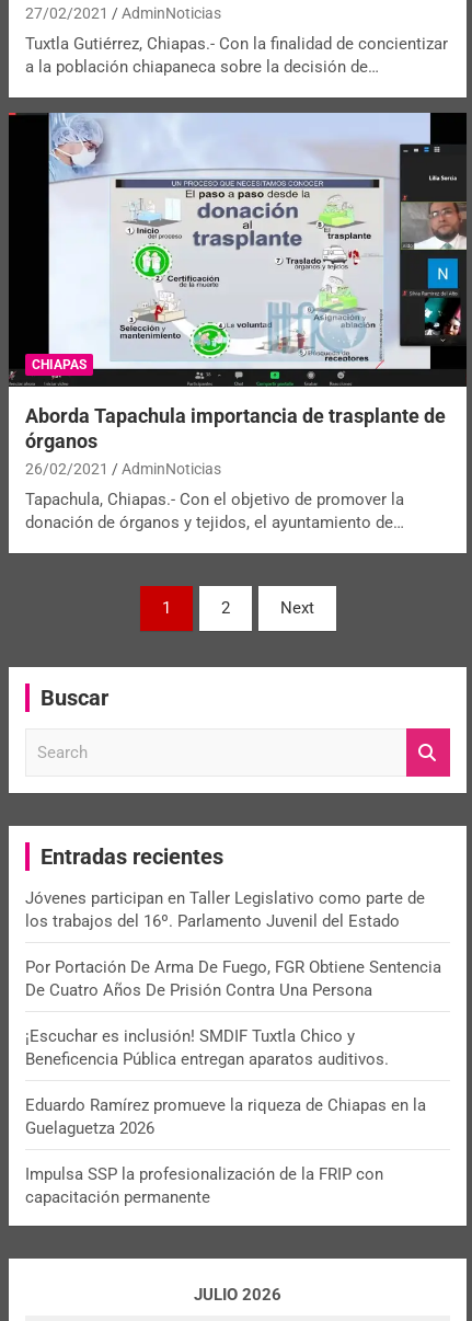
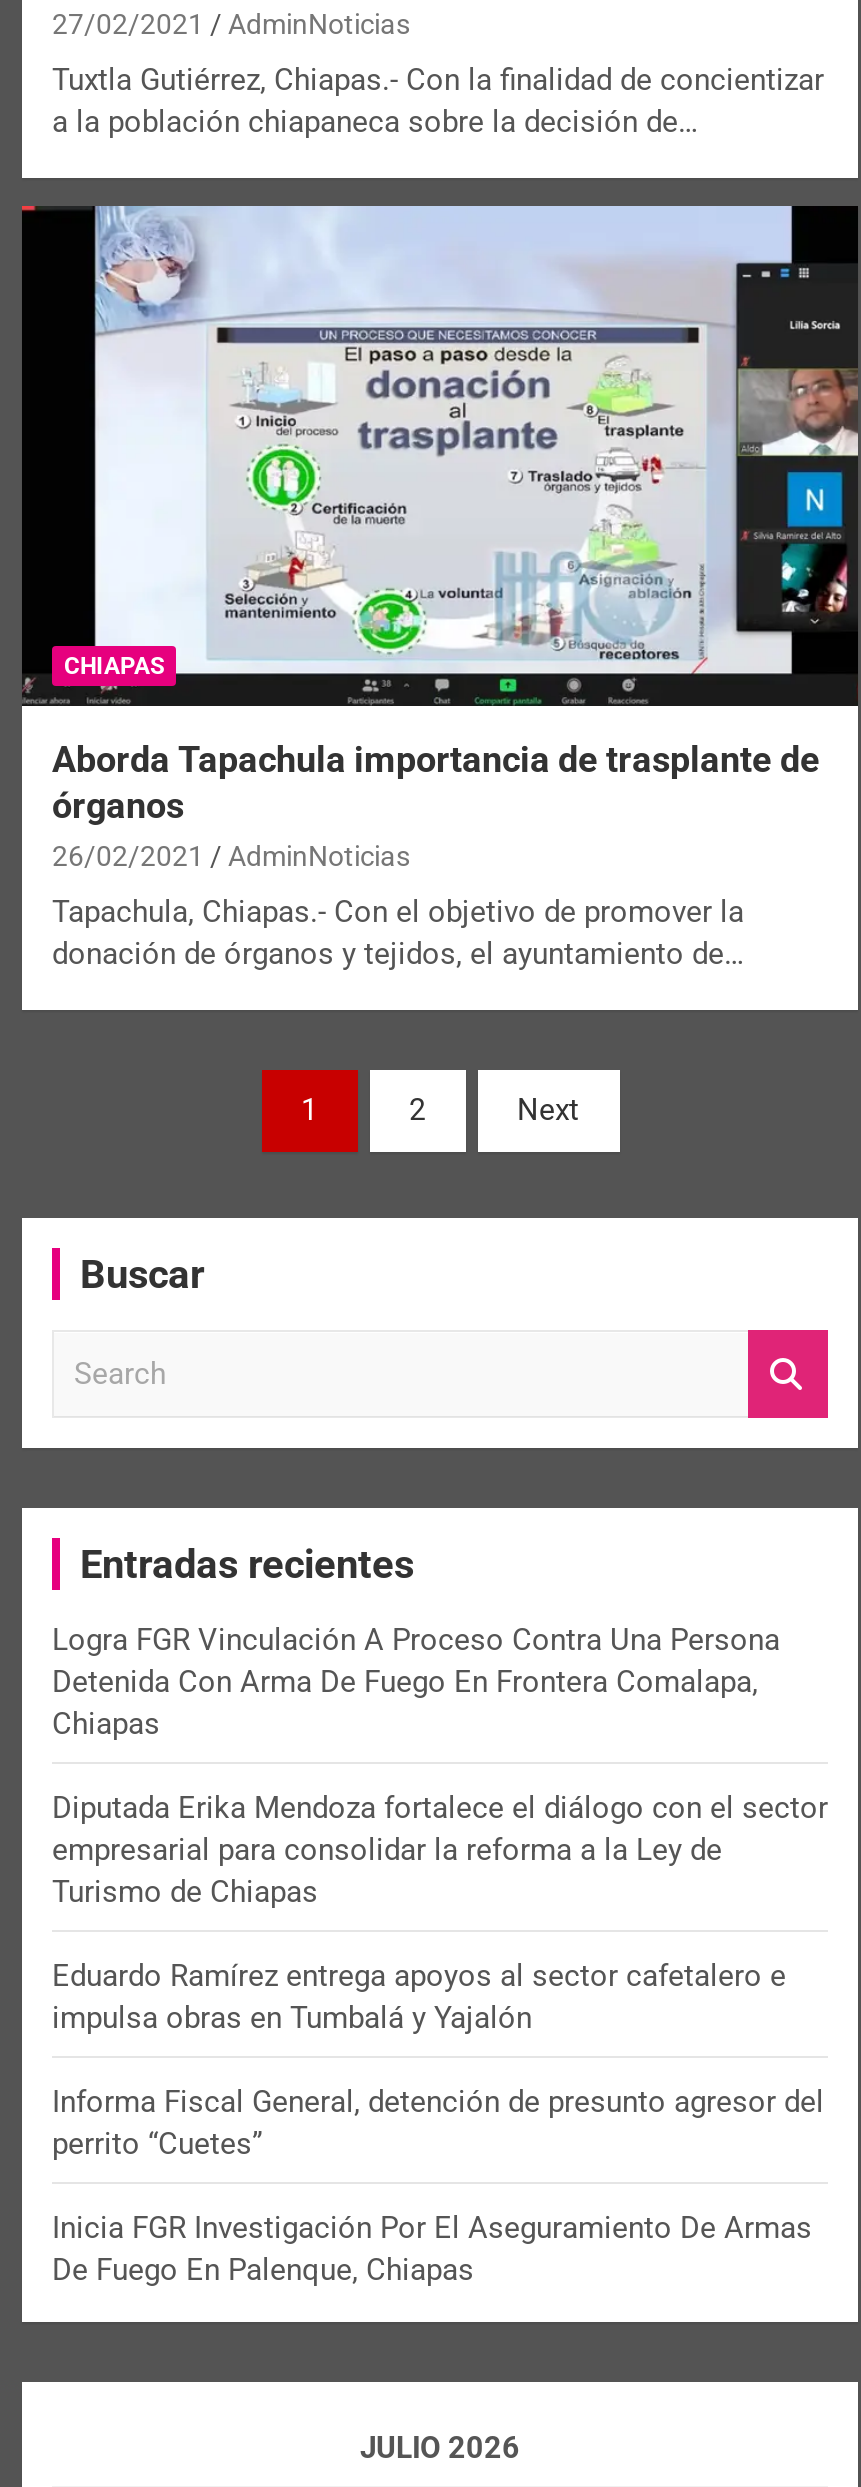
[25,889,425,932] Jóvenes participan en Taller Legislativo como parte de | los trabajos del 16º. Parlamento Juvenil del Estado -> [52,1623,780,1743] Logra FGR Vinculación A Proceso Contra Una Persona | Detenida Con Arma De Fuego En Frontera Comalapa, | Chiapas
[25,958,441,1001] Por Portación De Arma De Fuego, FGR Obtiene Sentencia | De Cuatro Años De Prisión Contra Una Persona -> [52,1791,828,1911] Diputada Erika Mendoza fortalece el diálogo con el sector | empresarial para consolidar la reforma a la Ley de | Turismo de Chiapas
[25,1027,389,1070] ¡Escuchar es inclusión! SMDIF Tuxtla Chico y | Beneficencia Pública entregan aparatos auditivos. -> [52,1959,786,2037] Eduardo Ramírez entrega apoyos al sector cafetalero e | impulsa obras en Tumbalá y Yajalón
[25,1096,426,1139] Eduardo Ramírez promueve la riqueza de Chiapas en la | Guelaguetza 2026 -> [52,2085,824,2163] Informa Fiscal General, detención de presunto agresor del | perrito “Cuetes”
[25,1165,383,1208] Impulsa SSP la profesionalización de la FRIP con | capacitación permanente -> [52,2211,812,2289] Inicia FGR Investigación Por El Aseguramiento De Armas | De Fuego En Palenque, Chiapas

